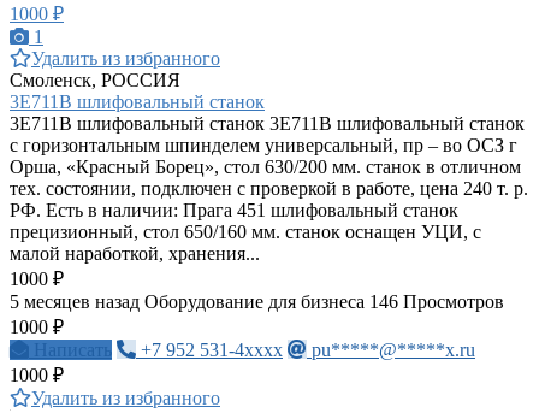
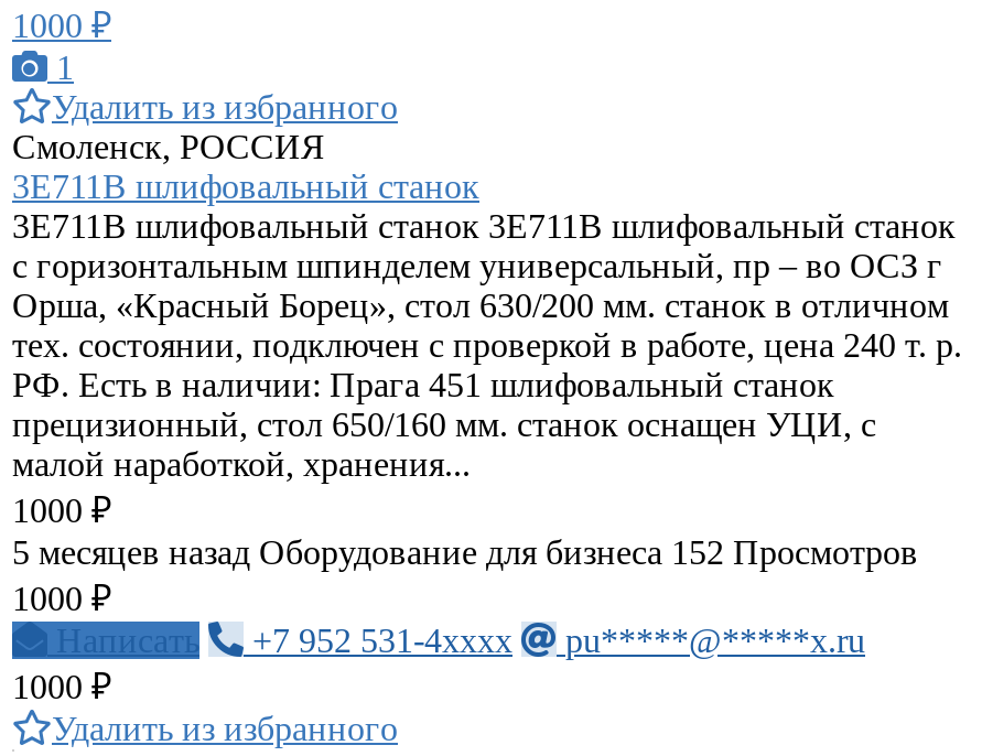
[10,291,504,312] 5 месяцев назад Оборудование для бизнеса 146 Просмотров -> [12,533,918,571] 5 месяцев назад Оборудование для бизнеса 152 Просмотров

